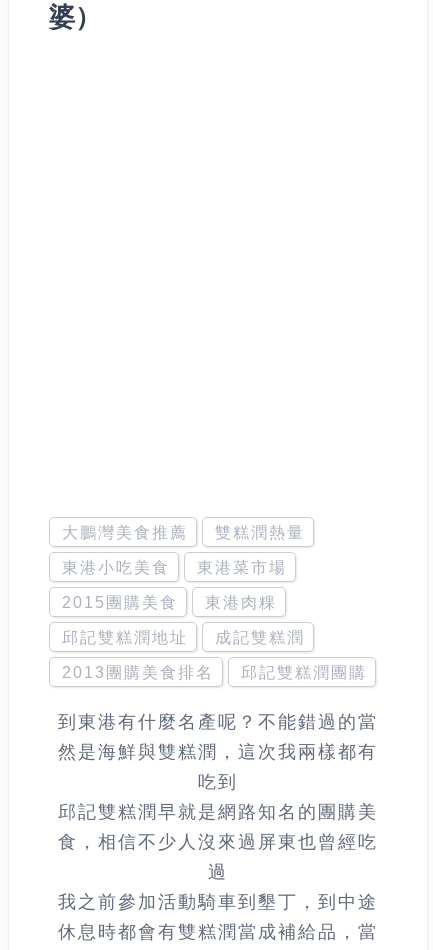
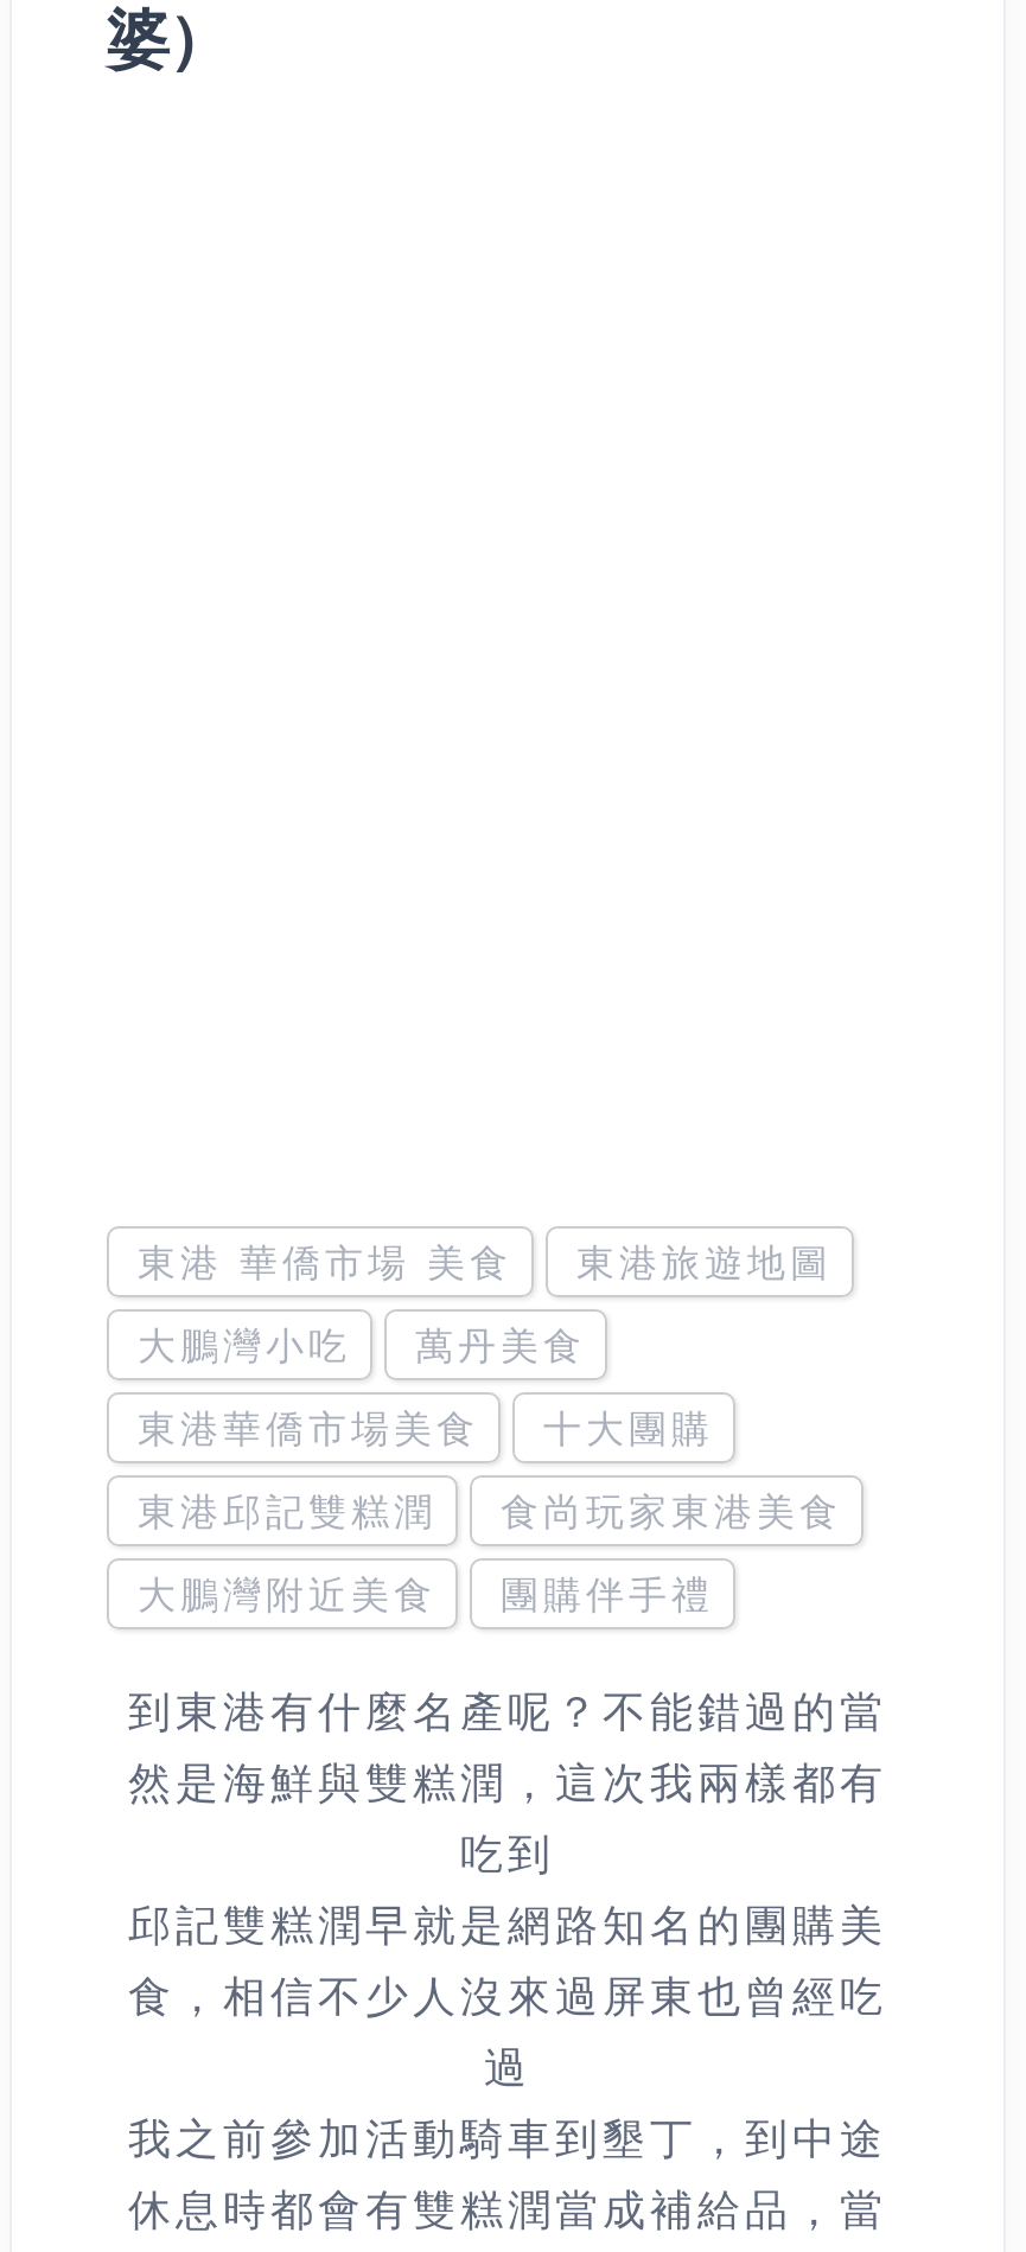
[62,524,305,541] 大鵬灣美食推薦 | 雙糕潤熱量 -> [138,1243,833,1284] 東港 華僑市場 美食 | 東港旅遊地圖
[62,559,287,576] 東港小吃美食 | 東港菜市場 -> [138,1326,586,1367] 大鵬灣小吃 | 萬丹美食
[62,594,277,611] 2015團購美食 | 東港肉粿 -> [138,1409,714,1450] 東港華僑市場美食 | 十大團購
[62,629,305,646] 邱記雙糕潤地址 | 成記雙糕潤 -> [138,1492,842,1533] 東港邱記雙糕潤 | 食尚玩家東港美食
[62,664,367,681] 2013團購美食排名 | 邱記雙糕潤團購 -> [138,1575,714,1616] 大鵬灣附近美食 | 團購伴手禮

